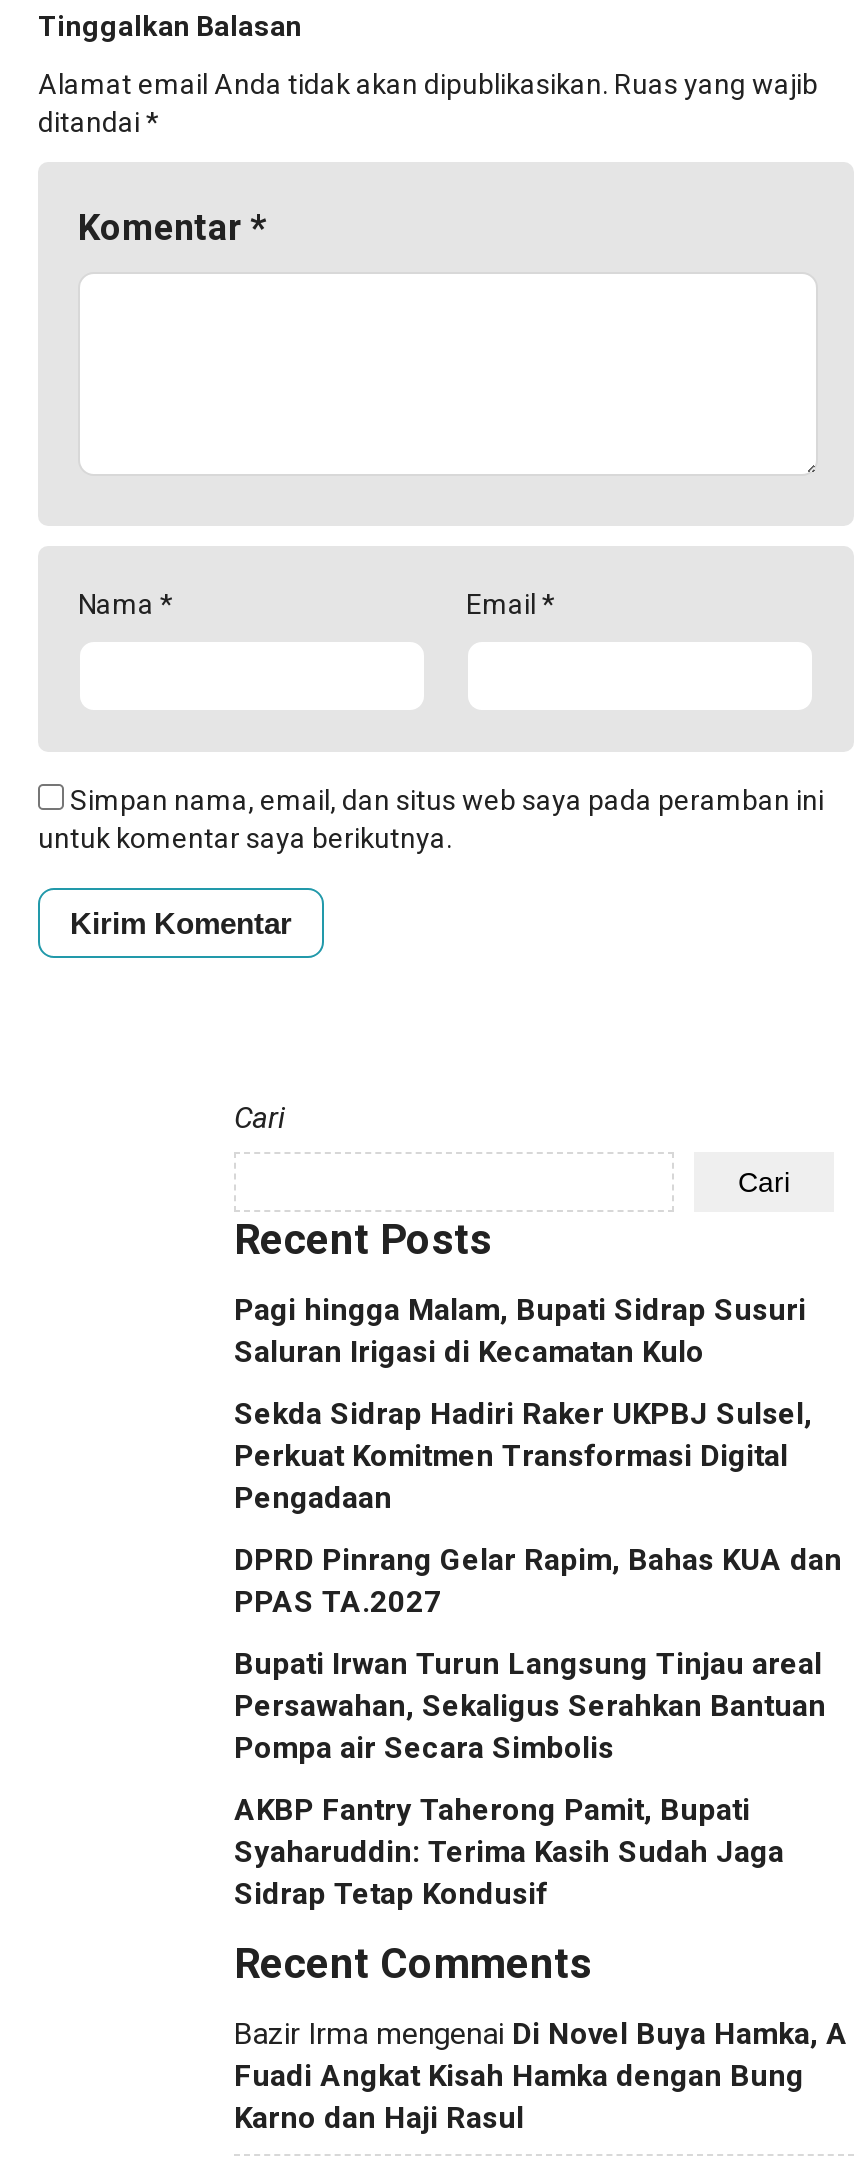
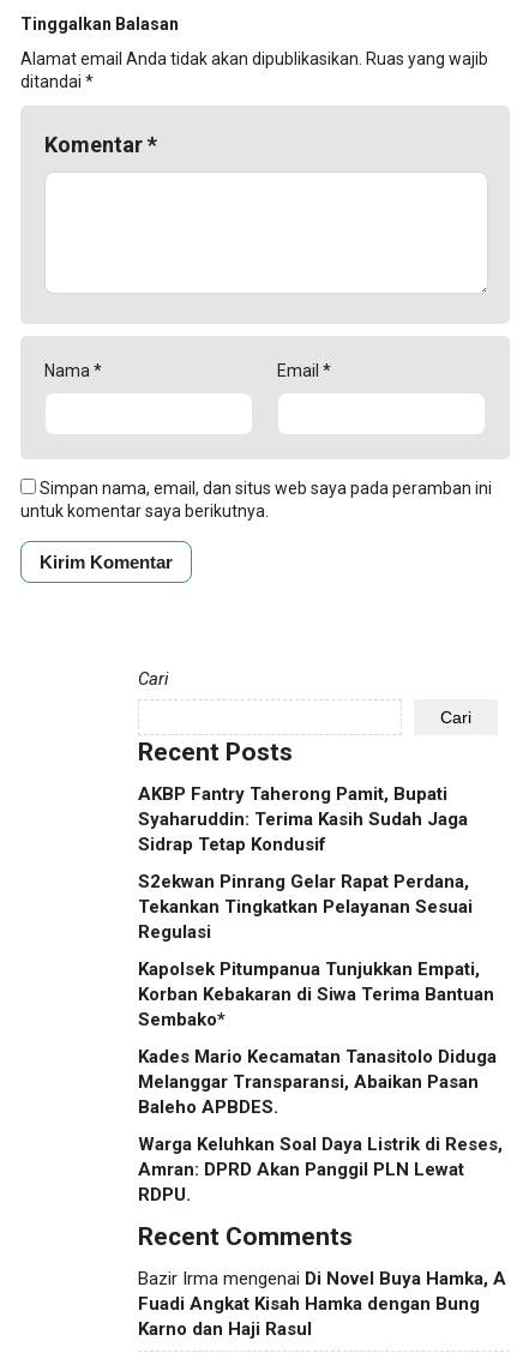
[234,1292,842,1766] Pagi hingga Malam, Bupati Sidrap Susuri | Saluran Irigasi di Kecamatan Kulo | Sekda Sidrap Hadiri Raker UKPBJ Sulsel, | Perkuat Komitmen Transformasi Digital | Pengadaan | DPRD Pinrang Gelar Rapim, Bahas KUA dan | PPAS TA.2027 | Bupati Irwan Turun Langsung Tinjau areal | Persawahan, Sekaligus Serahkan Bantuan | Pompa air Secara Simbolis -> none
moved [234,1792,784,1912] -> [138,783,468,855]: AKBP Fantry Taherong Pamit, Bupati | Syaharuddin: Terima Kasih Sudah Jaga | Sidrap Tetap Kondusif
none -> [138,871,503,1205] S2ekwan Pinrang Gelar Rapat Perdana, | Tekankan Tingkatkan Pelayanan Sesuai | Regulasi | Kapolsek Pitumpanua Tunjukkan Empati, | Korban Kebakaran di Siwa Terima Bantuan | Sembako* | Kades Mario Kecamatan Tanasitolo Diduga | Melanggar Transparansi, Abaikan Pasan | Baleho APBDES. | Warga Keluhkan Soal Daya Listrik di Reses, | Amran: DPRD Akan Panggil PLN Lewat | RDPU.

